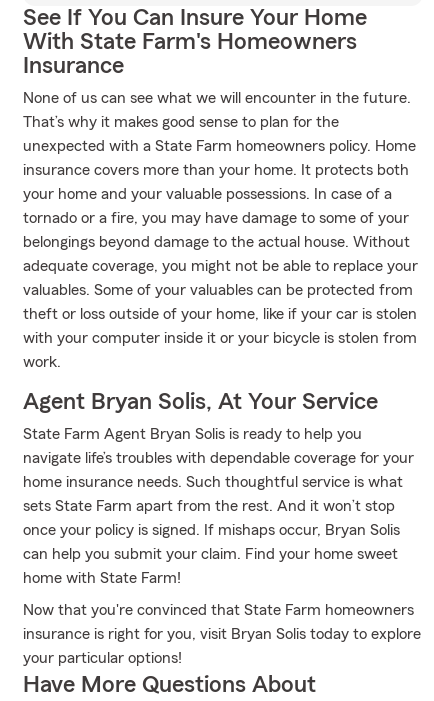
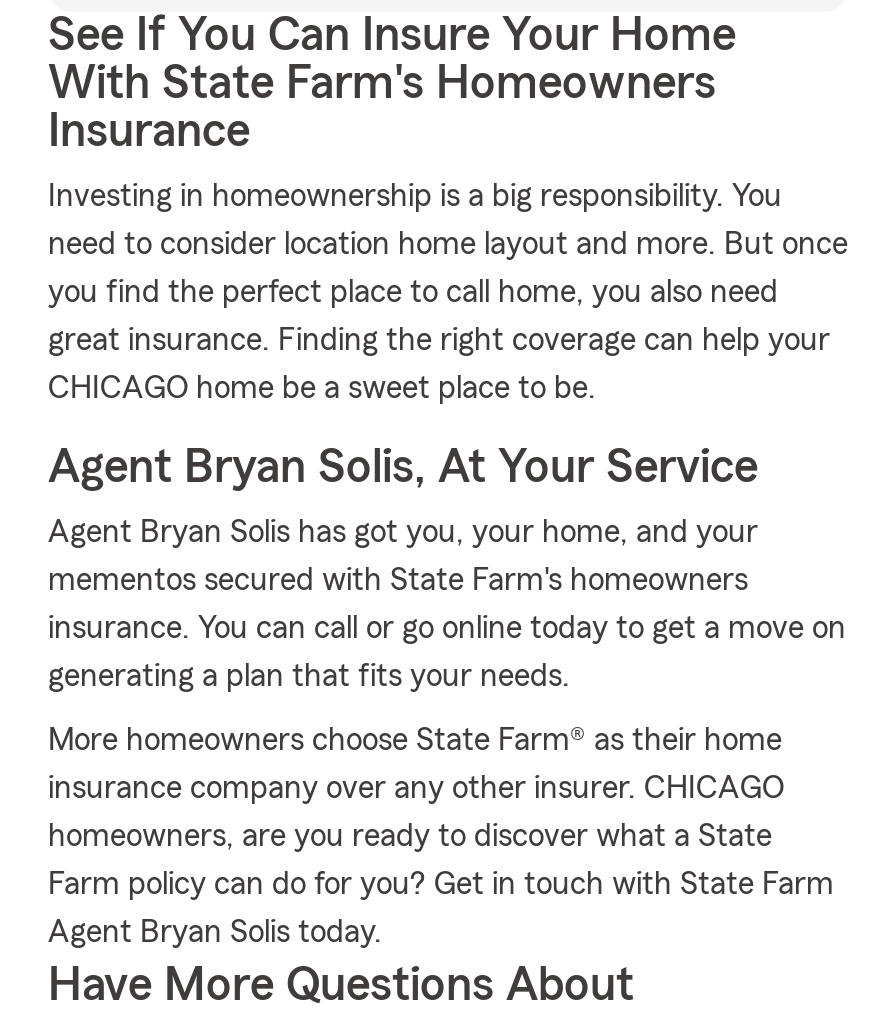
[23,90,418,370] None of us can see what we will encounter in the future. | That’s why it makes good sense to plan for the | unexpected with a State Farm homeowners policy. Home | insurance covers more than your home. It protects both | your home and your valuable possessions. In case of a | tornado or a fire, you may have damage to some of your | belongings beyond damage to the actual house. Without | adequate coverage, you might not be able to replace your | valuables. Some of your valuables can be protected from | theft or loss outside of your home, like if your car is stolen | with your computer inside it or your bicycle is stolen from | work. -> [48,180,848,404] Investing in homeownership is a big responsibility. You | need to consider location home layout and more. But once | you find the perfect place to call home, you also need | great insurance. Finding the right coverage can help your | CHICAGO home be a sweet place to be.
[23,426,421,666] State Farm Agent Bryan Solis is ready to help you | navigate life’s troubles with dependable coverage for your | home insurance needs. Such thoughtful service is what | sets State Farm apart from the rest. And it won’t stop | once your policy is signed. If mishaps occur, Bryan Solis | can help you submit your claim. Find your home sweet | home with State Farm! | Now that you're convinced that State Farm homeowners | insurance is right for you, visit Bryan Solis today to explore | your particular options! -> [48,516,846,948] Agent Bryan Solis has got you, your home, and your | mementos secured with State Farm's homeowners | insurance. You can call or go online today to get a move on | generating a plan that fits your needs. | More homeowners choose State Farm® as their home | insurance company over any other insurer. CHICAGO | homeowners, are you ready to discover what a State | Farm policy can do for you? Get in touch with State Farm | Agent Bryan Solis today.

